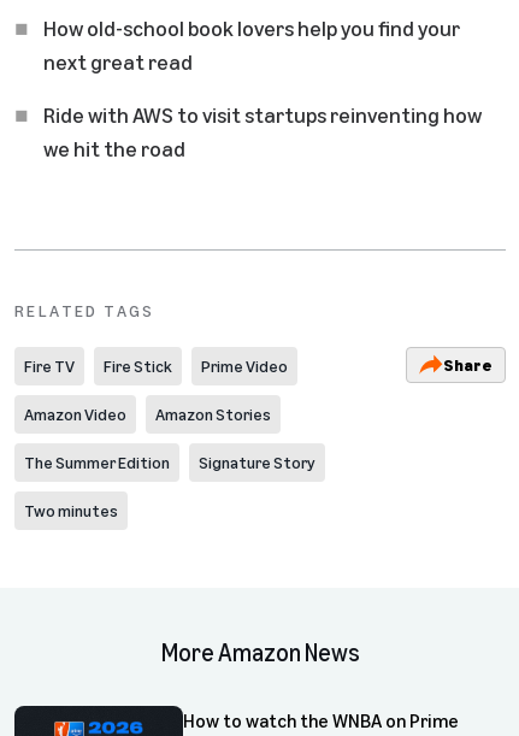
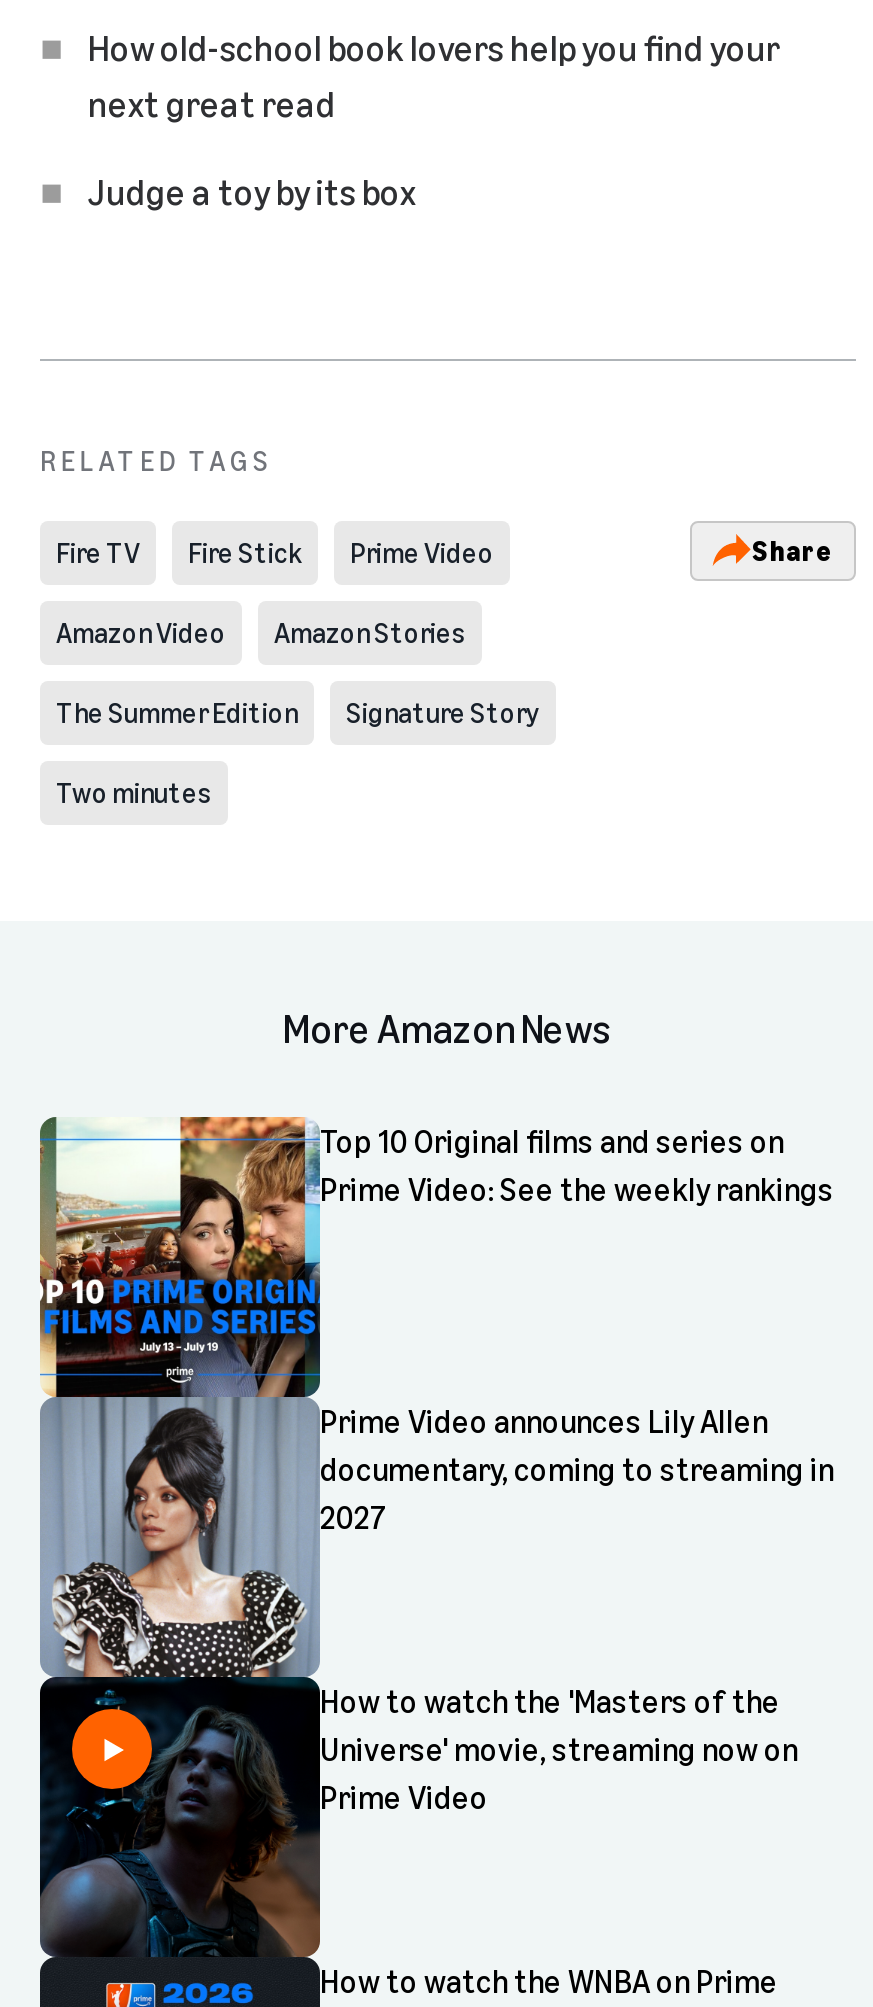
[43,101,482,161] Ride with AWS to visit startups reinventing how | we hit the road -> [88,168,416,212] Judge a toy by its box
moved [14,300,493,666] -> [40,442,834,1050]: RELATED TAGS | Fire TV | Fire Stick | ... | Share | More Amazon News
none -> [38,1115,834,1957] [image] | Top 10 Original films and series on | Prime Video: See the weekly rankings
none -> [320,1400,834,1536] Prime Video announces Lily Allen | documentary, coming to streaming in | 2027
none -> [320,1680,798,1816] How to watch the 'Masters of the | Universe' movie, streaming now on | Prime Video

